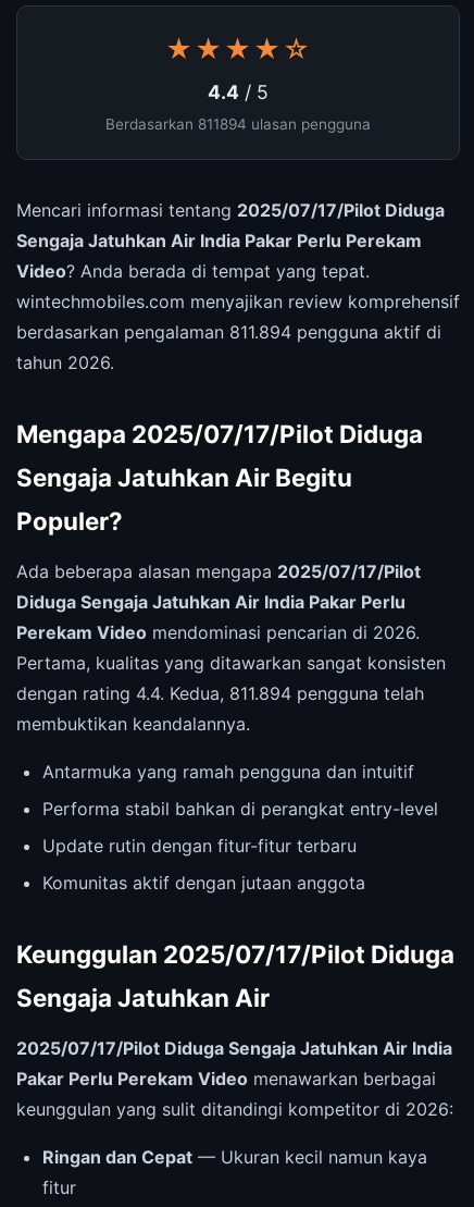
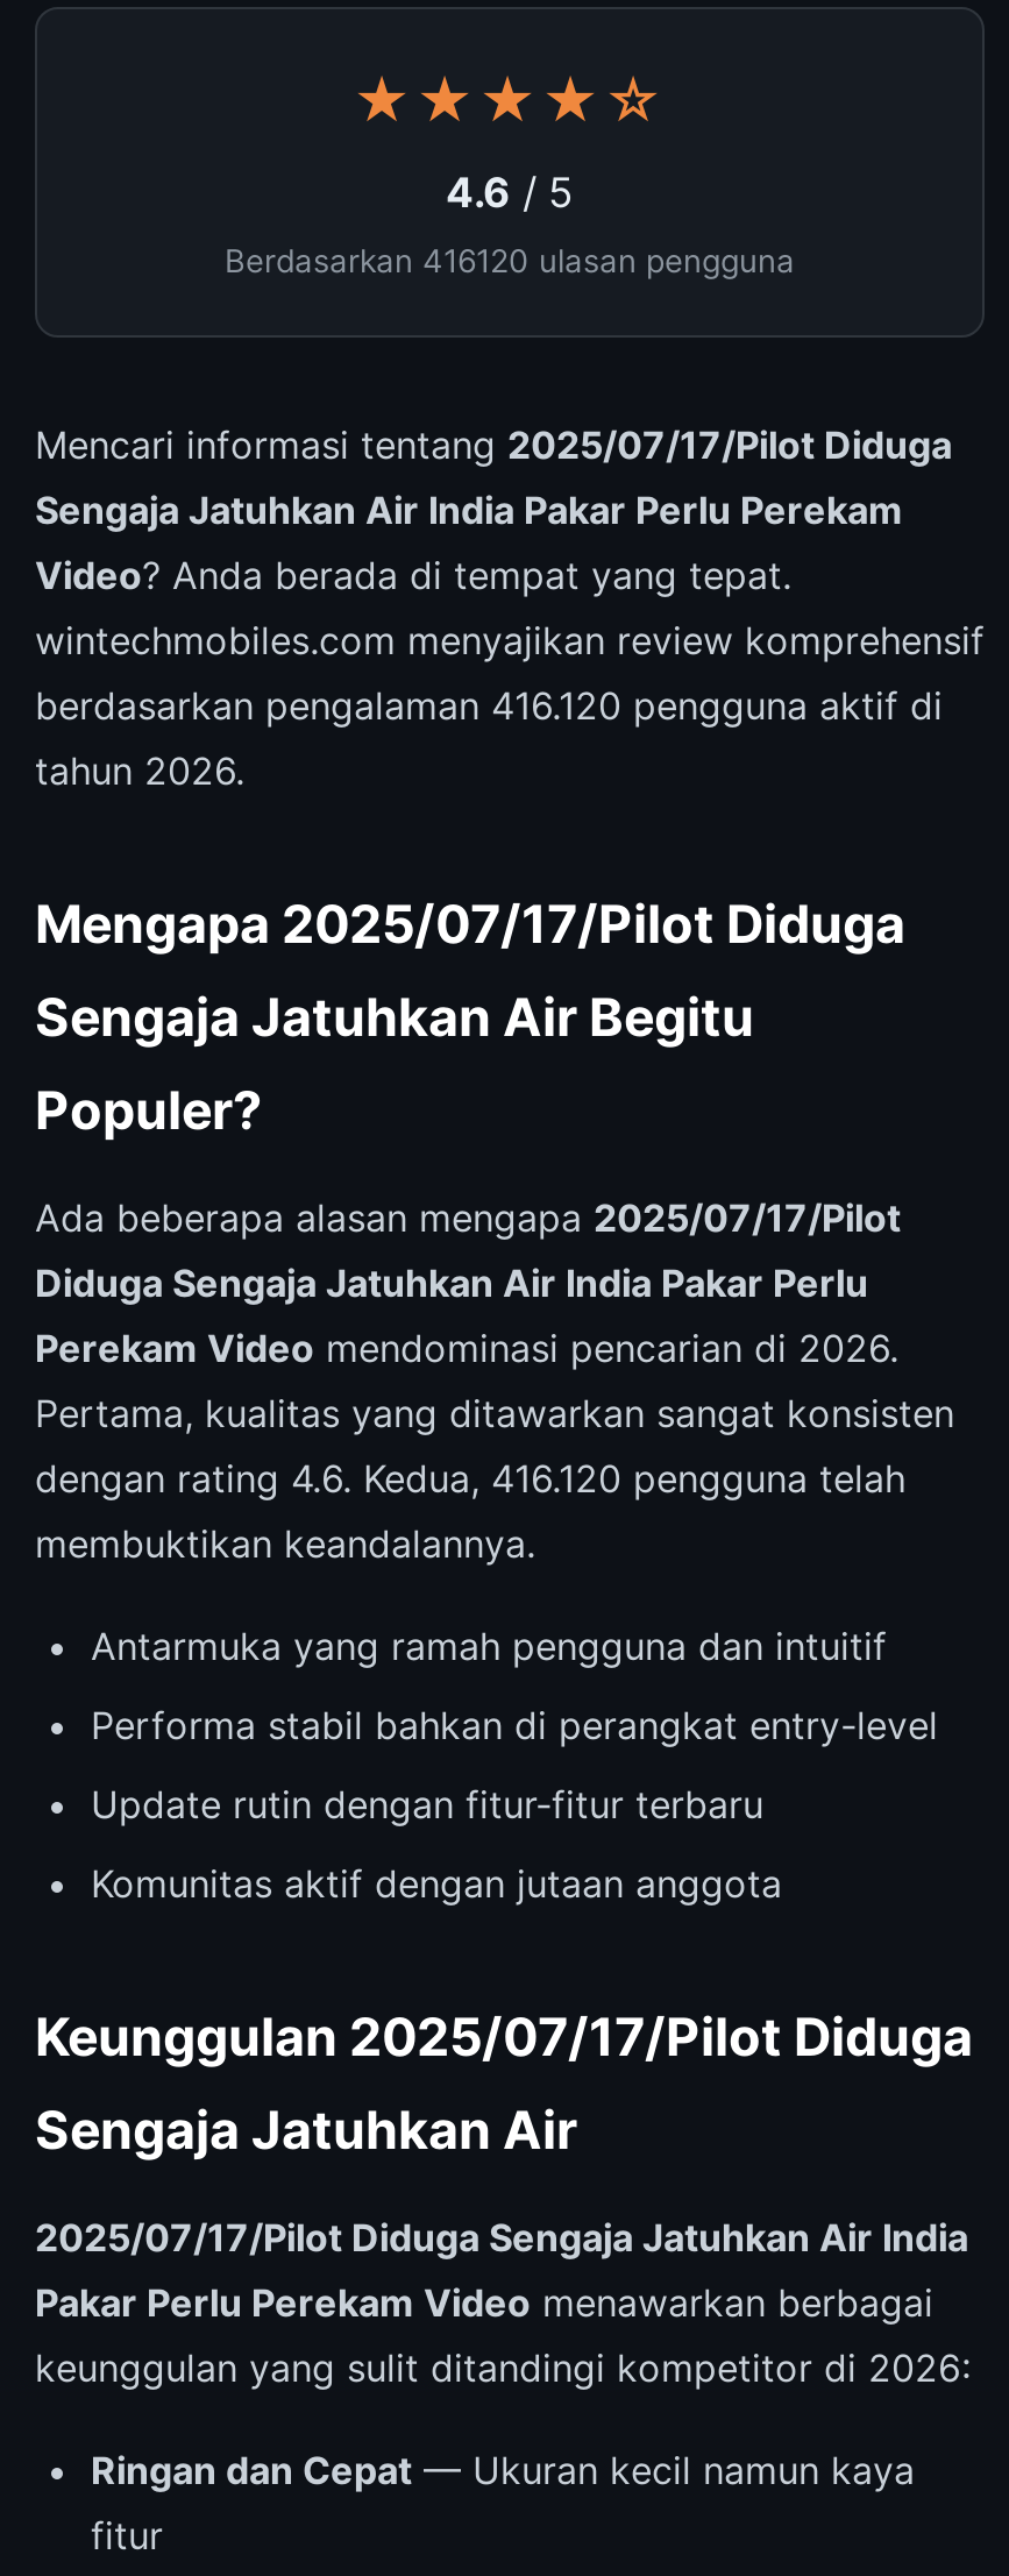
[208,80,269,103] 4.4 / 5 -> [446,167,574,216] 4.6 / 5
[105,115,371,133] Berdasarkan 811894 ulasan pengguna -> [225,242,795,279] Berdasarkan 416120 ulasan pengguna
[16,321,441,343] berdasarkan pengalaman 811.894 pengguna aktif di -> [35,682,943,728] berdasarkan pengalaman 416.120 pengguna aktif di
[16,682,424,704] dengan rating 4.4. Kedua, 811.894 pengguna telah -> [35,1455,905,1501] dengan rating 4.6. Kedua, 416.120 pengguna telah

